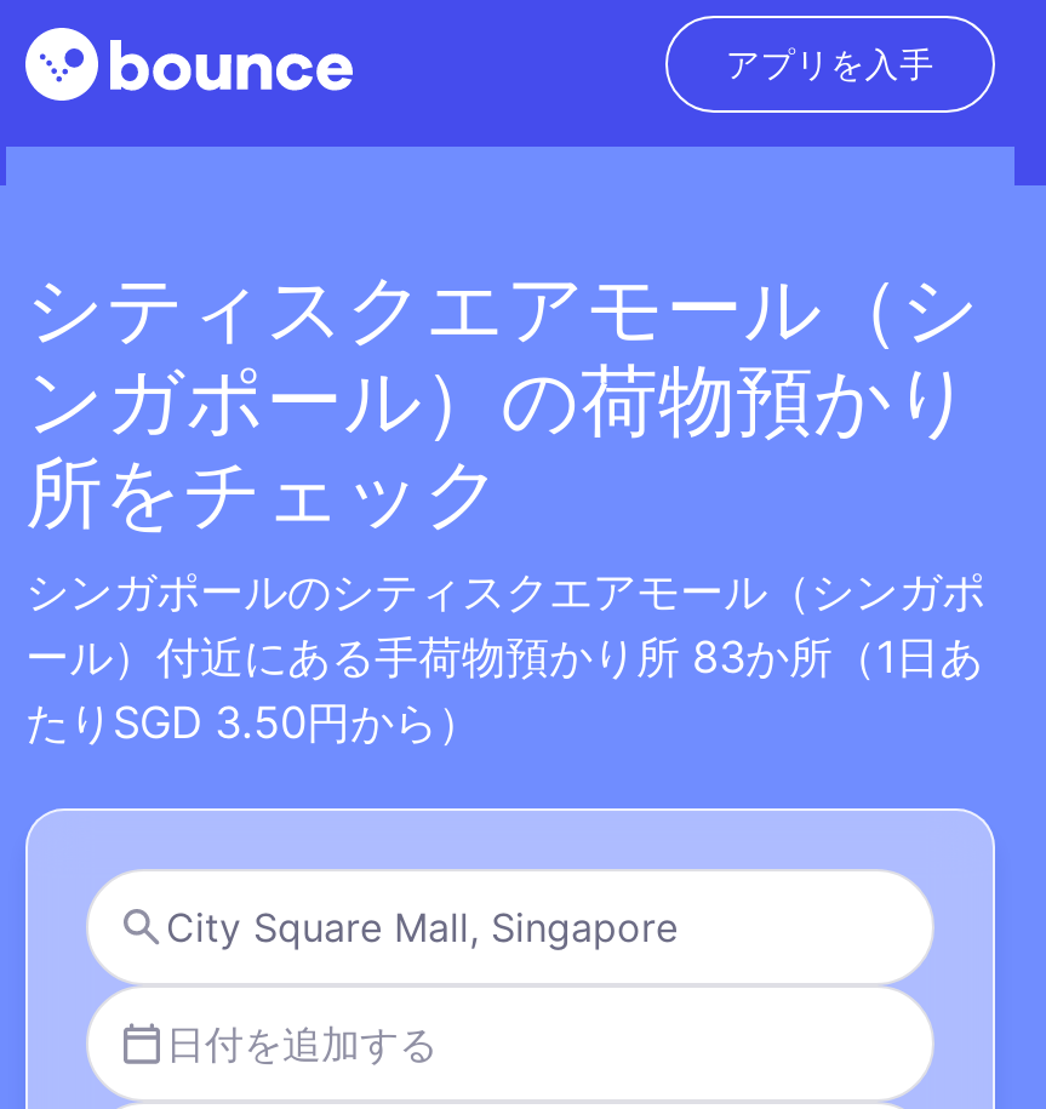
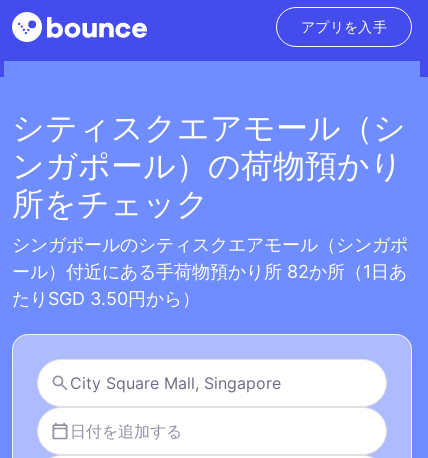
[25,631,983,682] ール）付近にある手荷物預かり所 83か所（1日あ -> [12,261,407,282] ール）付近にある手荷物預かり所 82か所（1日あ

